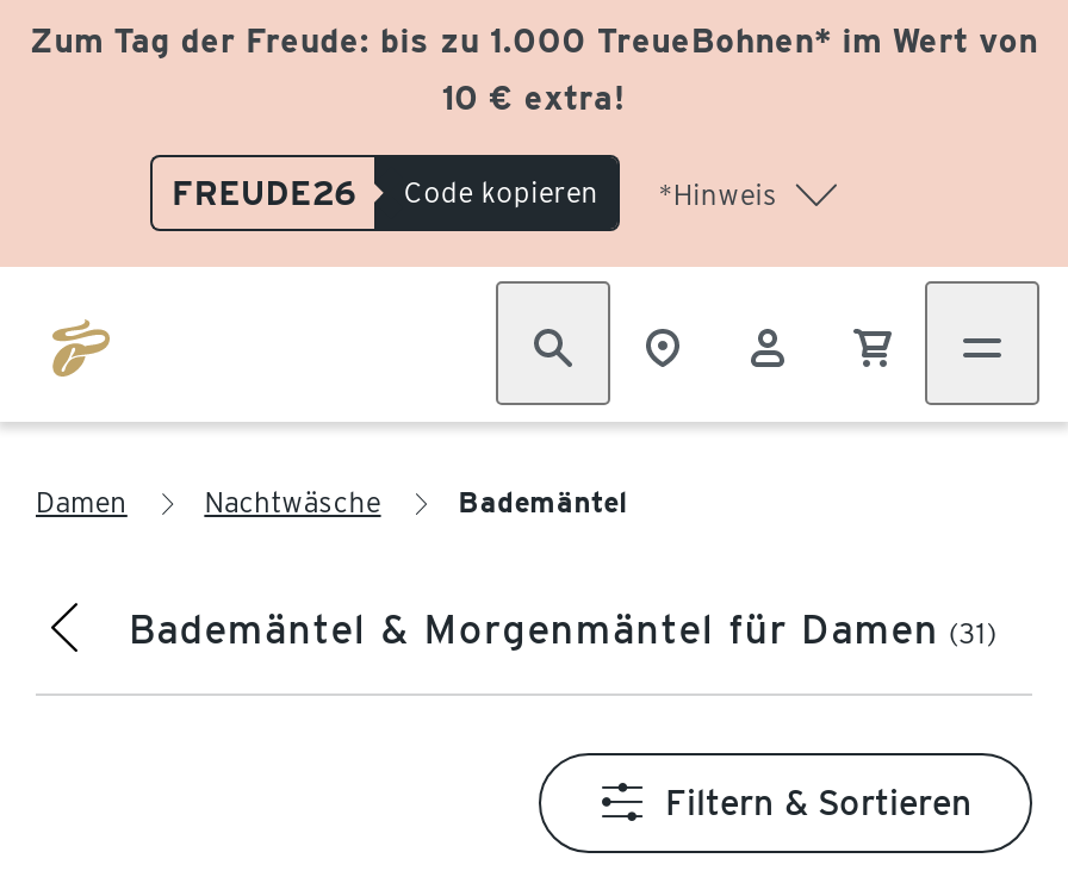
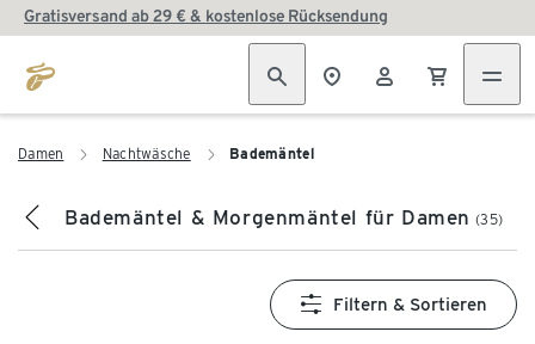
[30,21,1038,212] Zum Tag der Freude: bis zu 1.000 TreueBohnen* im Wert von | 10 € extra! | FREUDE26 | Code kopieren | *Hinweis -> [24,6,388,25] Gratisversand ab 29 € & kostenlose Rücksendung
[129,604,997,652] Bademäntel & Morgenmäntel für Damen (31) -> [64,205,503,229] Bademäntel & Morgenmäntel für Damen (35)

